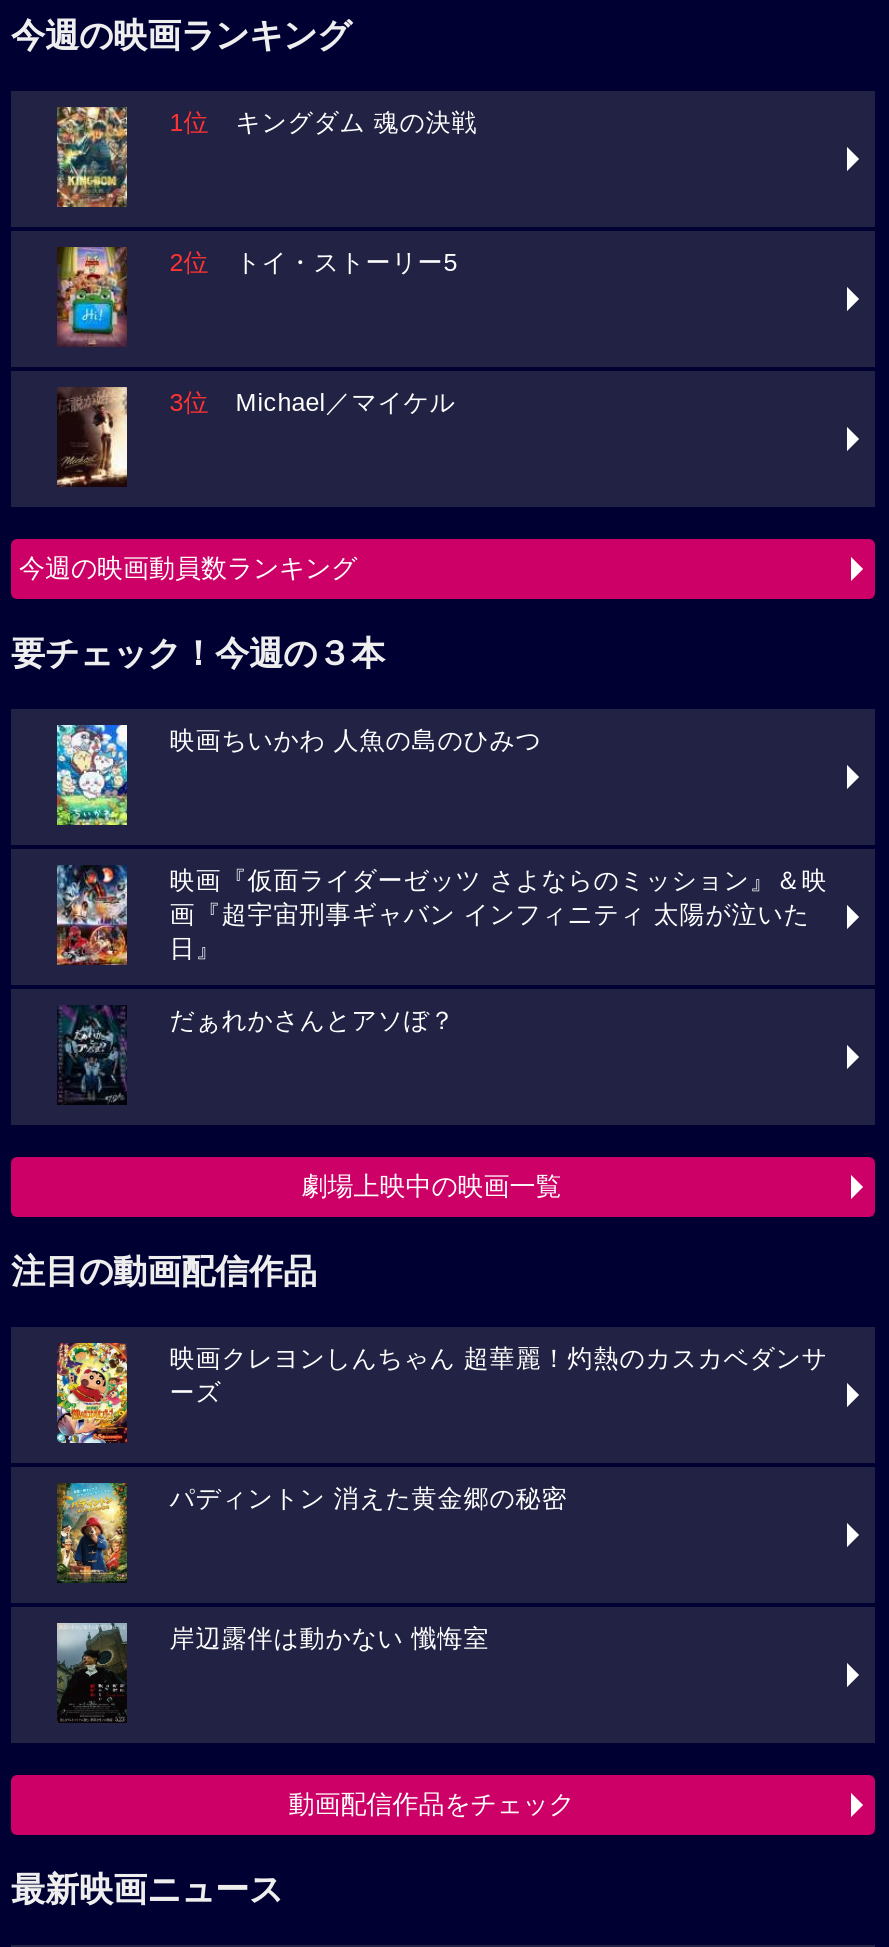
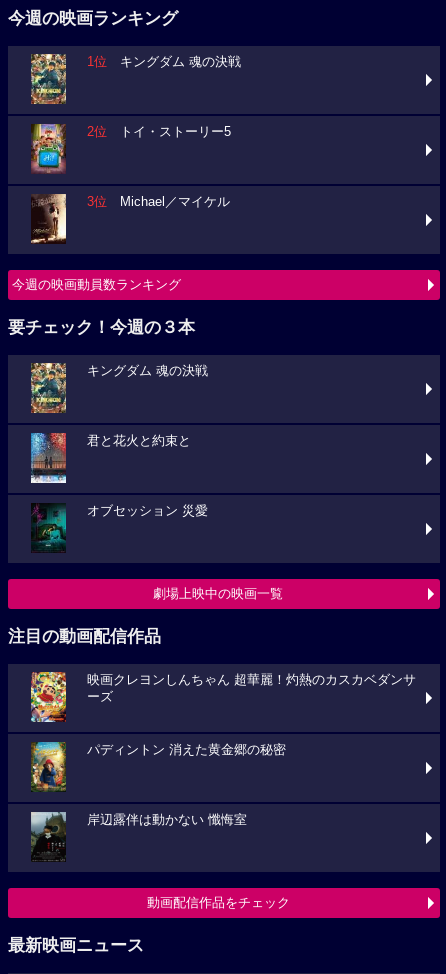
[55,723,542,827] [image] | 映画ちいかわ 人魚の島のひみつ -> [30,362,208,414] [image] | キングダム 魂の決戦
[55,865,828,965] [image] | 映画『仮面ライダーゼッツ さよならのミッション』＆映 | 画『超宇宙刑事ギャバン インフィニティ 太陽が泣いた | 日』 -> [30,432,191,484] [image] | 君と花火と約束と
[59,1005,456,1101] [image] | だぁれかさんとアソぼ？ -> [31,503,208,550] [image] | オブセッション 災愛

